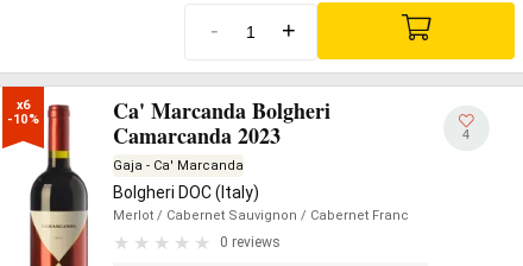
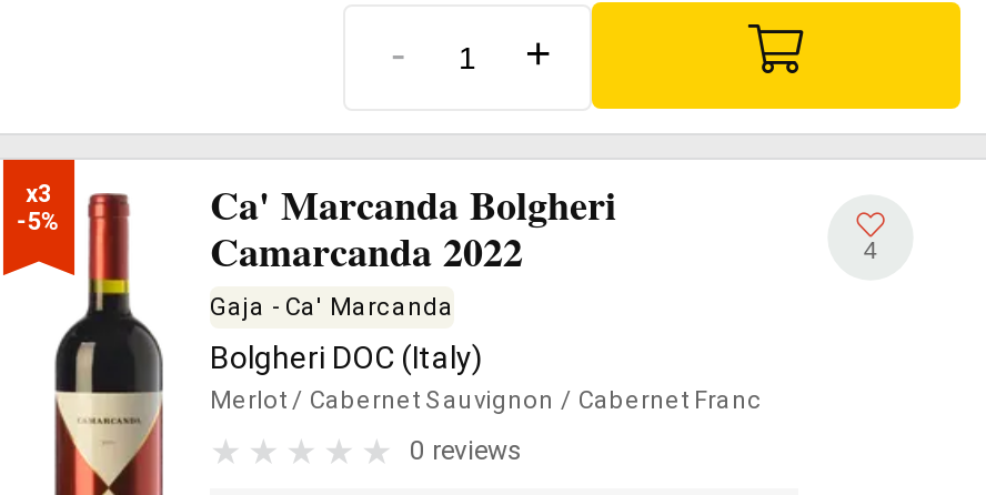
[8,97,39,127] x6 | -10% -> [17,178,61,234] x3 | -5%
[113,119,281,150] Camarcanda 2023 -> [210,221,523,279] Camarcanda 2022

